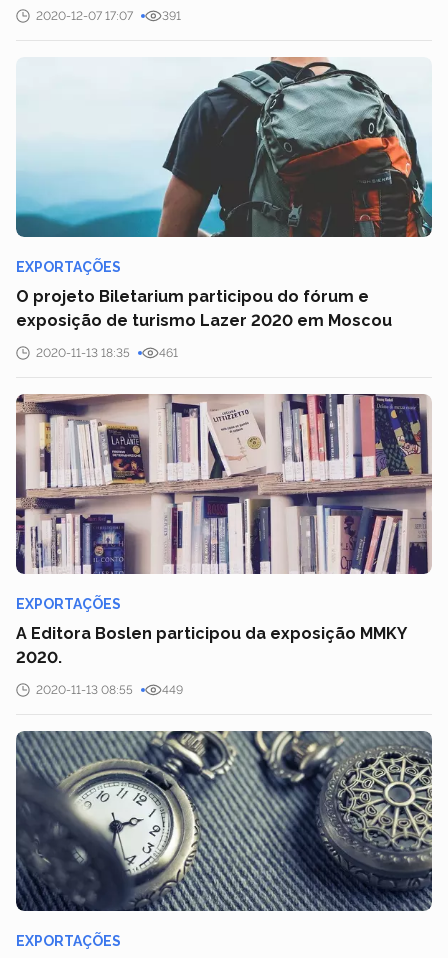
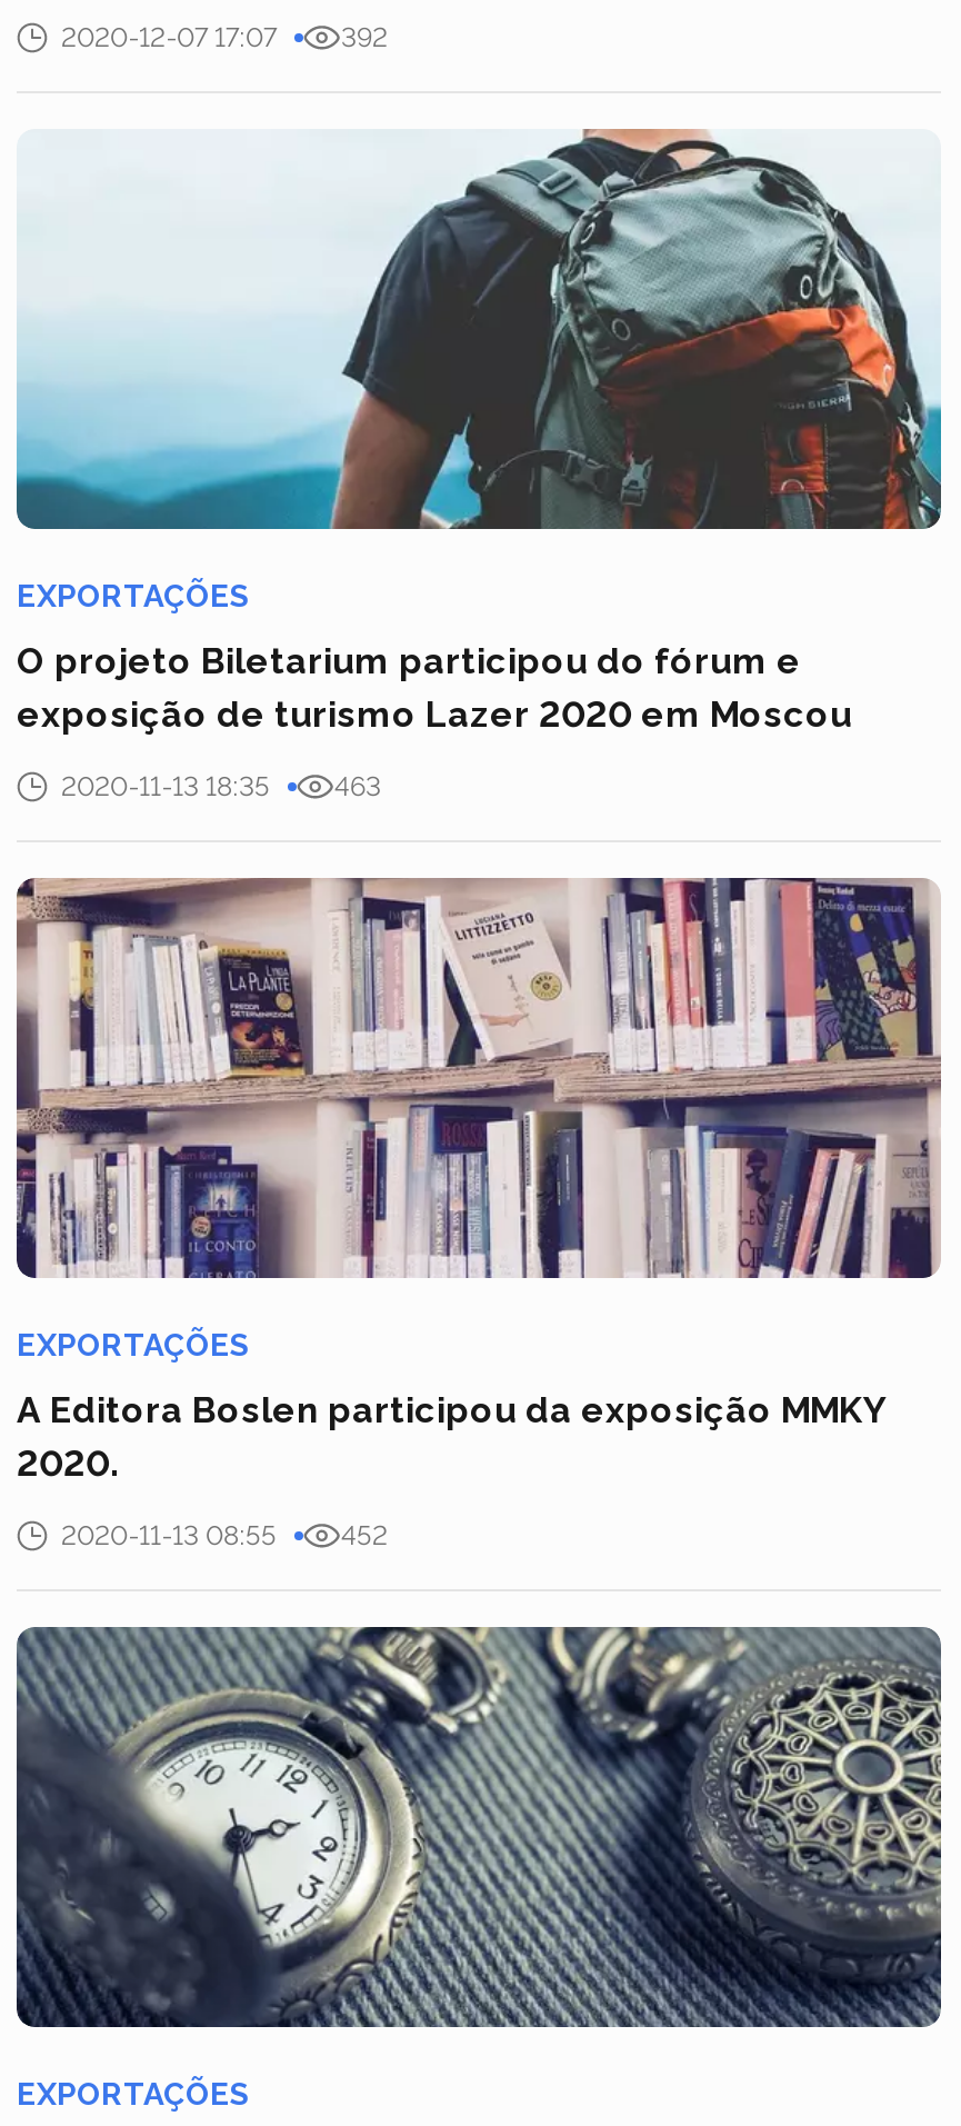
[162,9,181,23] 391 -> [341,22,388,53] 392
[159,346,178,360] 461 -> [334,771,381,802] 463
[162,683,183,697] 449 -> [341,1520,388,1551] 452

